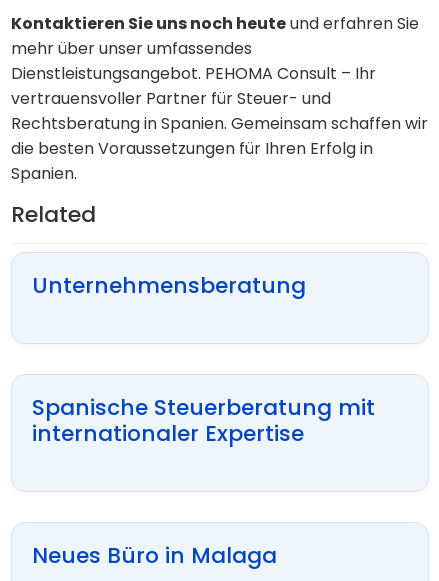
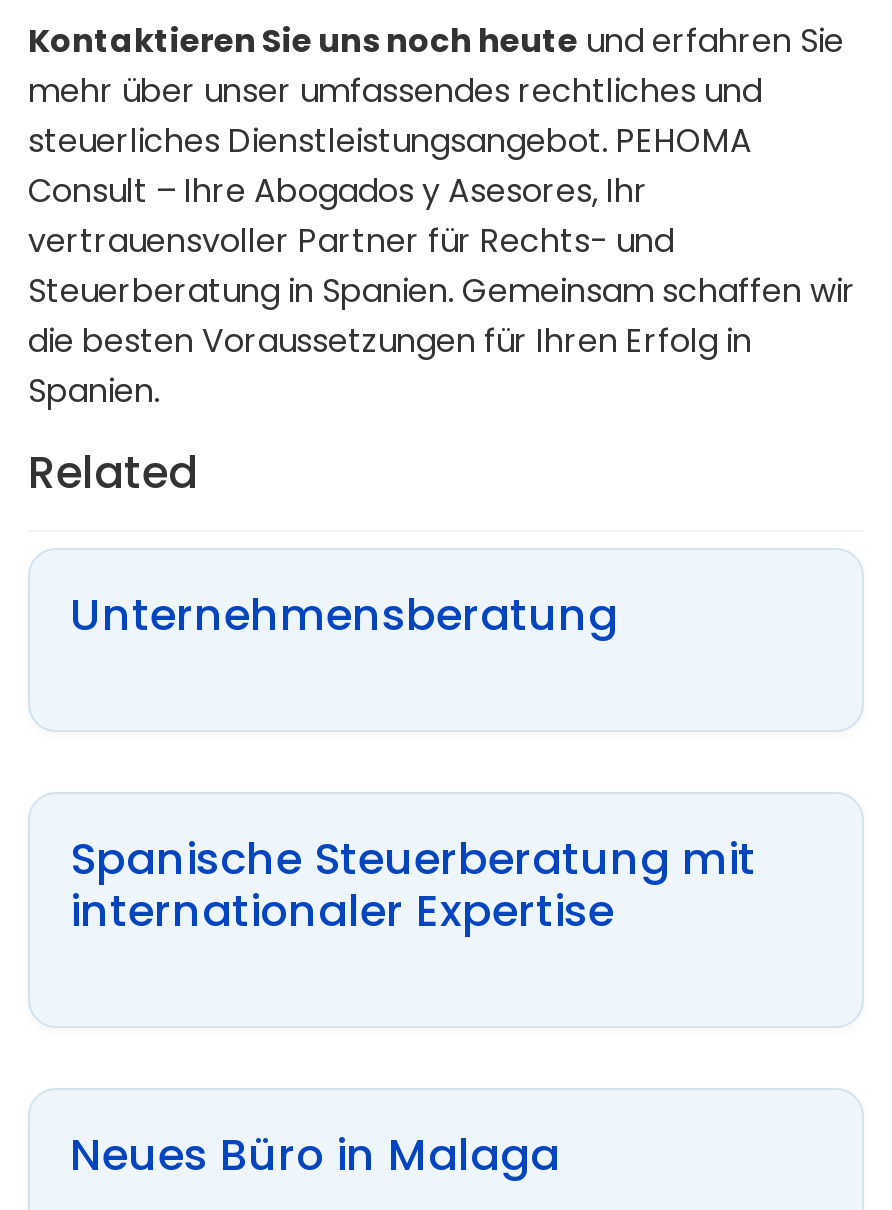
[11,37,428,135] mehr über unser umfassendes | Dienstleistungsangebot. PEHOMA Consult – Ihr | vertrauensvoller Partner für Steuer- und | Rechtsberatung in Spanien. Gemeinsam schaffen wir -> [28,68,856,314] mehr über unser umfassendes rechtliches und | steuerliches Dienstleistungsangebot. PEHOMA | Consult – Ihre Abogados y Asesores, Ihr | vertrauensvoller Partner für Rechts- und | Steuerberatung in Spanien. Gemeinsam schaffen wir

